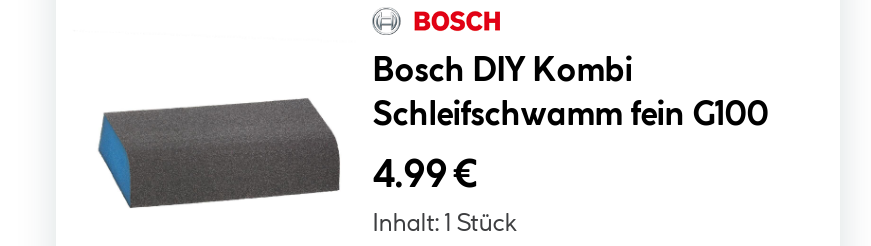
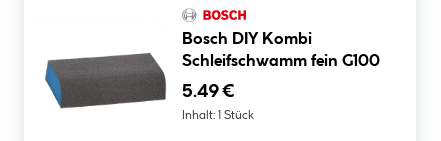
[373,158,477,192] 4.99 € -> [182,83,234,100] 5.49 €

